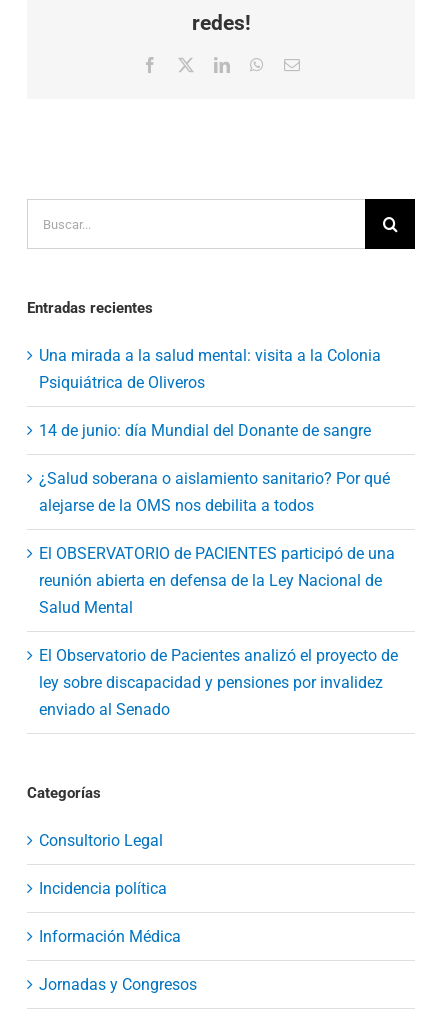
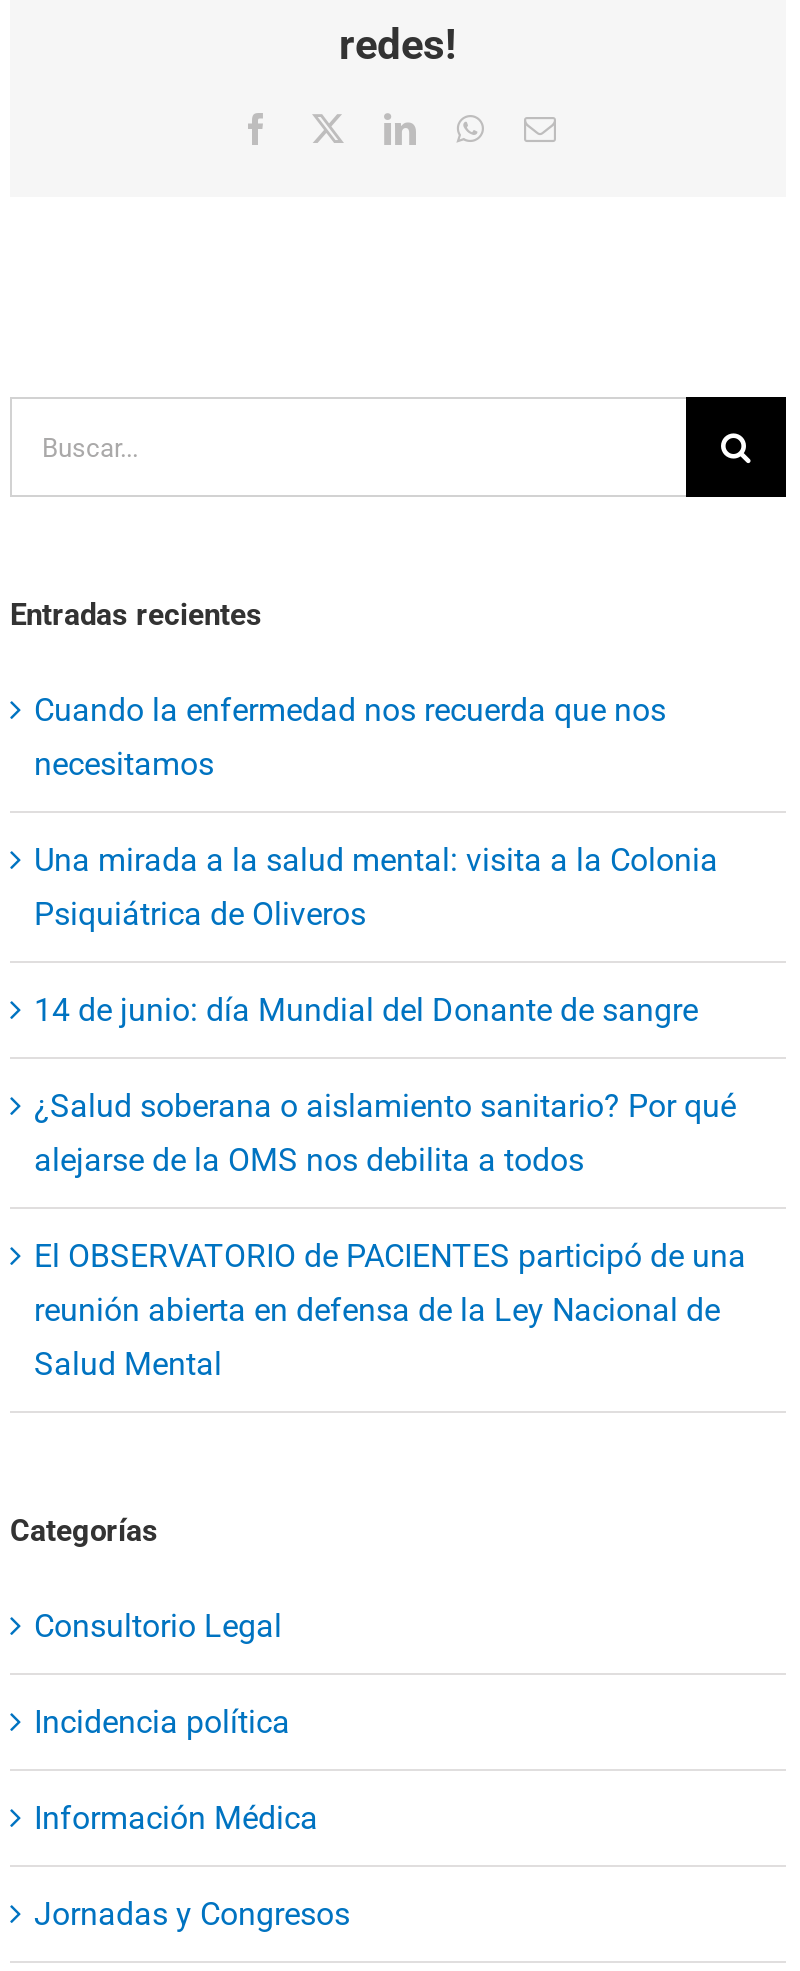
none -> [34,691,666,783] Cuando la enfermedad nos recuerda que nos | necesitamos
moved [39,346,395,617] -> [34,841,746,1383]: Una mirada a la salud mental: visita a la Colonia | Psiquiátrica de Oliveros | 14 de junio: día Mundial del Donante de sangre | ¿Salud soberana o aislamiento sanitario? Por qué | alejarse de la OMS nos debilita a todos | El OBSERVATORIO de PACIENTES participó de una | reunión abierta en defensa de la Ley Nacional de | Salud Mental
[39,646,398,719] El Observatorio de Pacientes analizó el proyecto de | ley sobre discapacidad y pensiones por invalidez | enviado al Senado -> none

